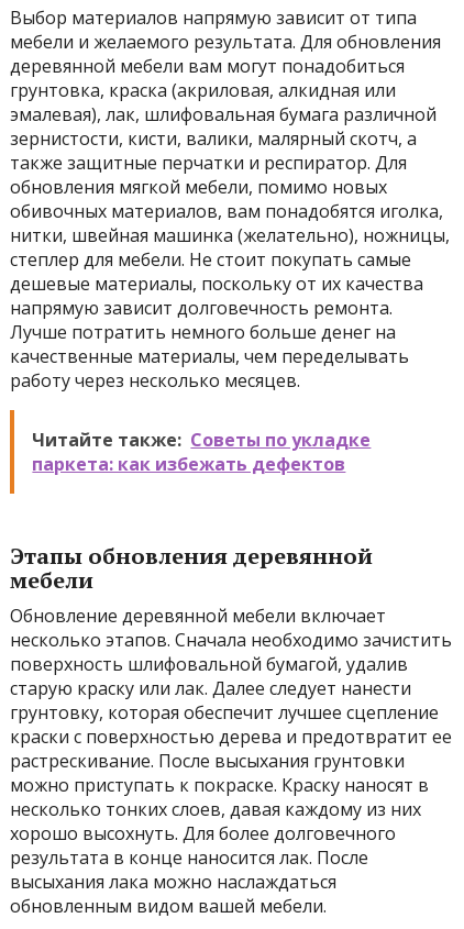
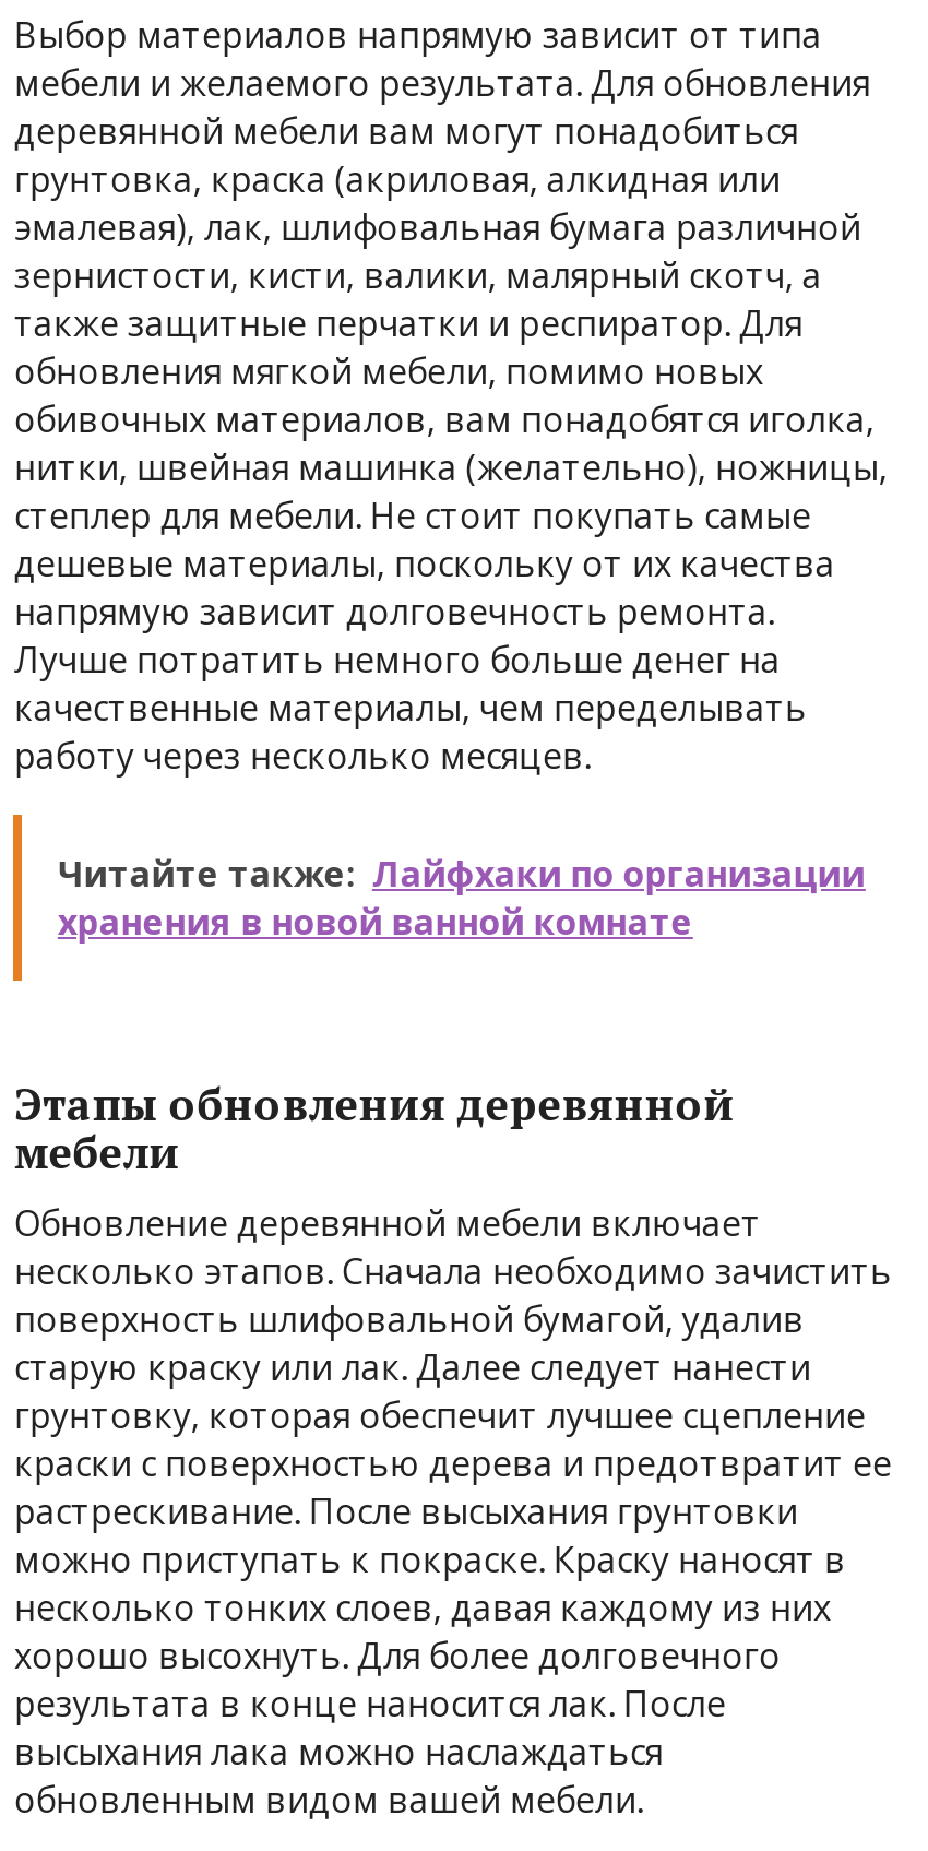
[32,428,371,476] Читайте также: Советы по укладке | паркета: как избежать дефектов -> [58,850,866,946] Читайте также: Лайфхаки по организации | хранения в новой ванной комнате

